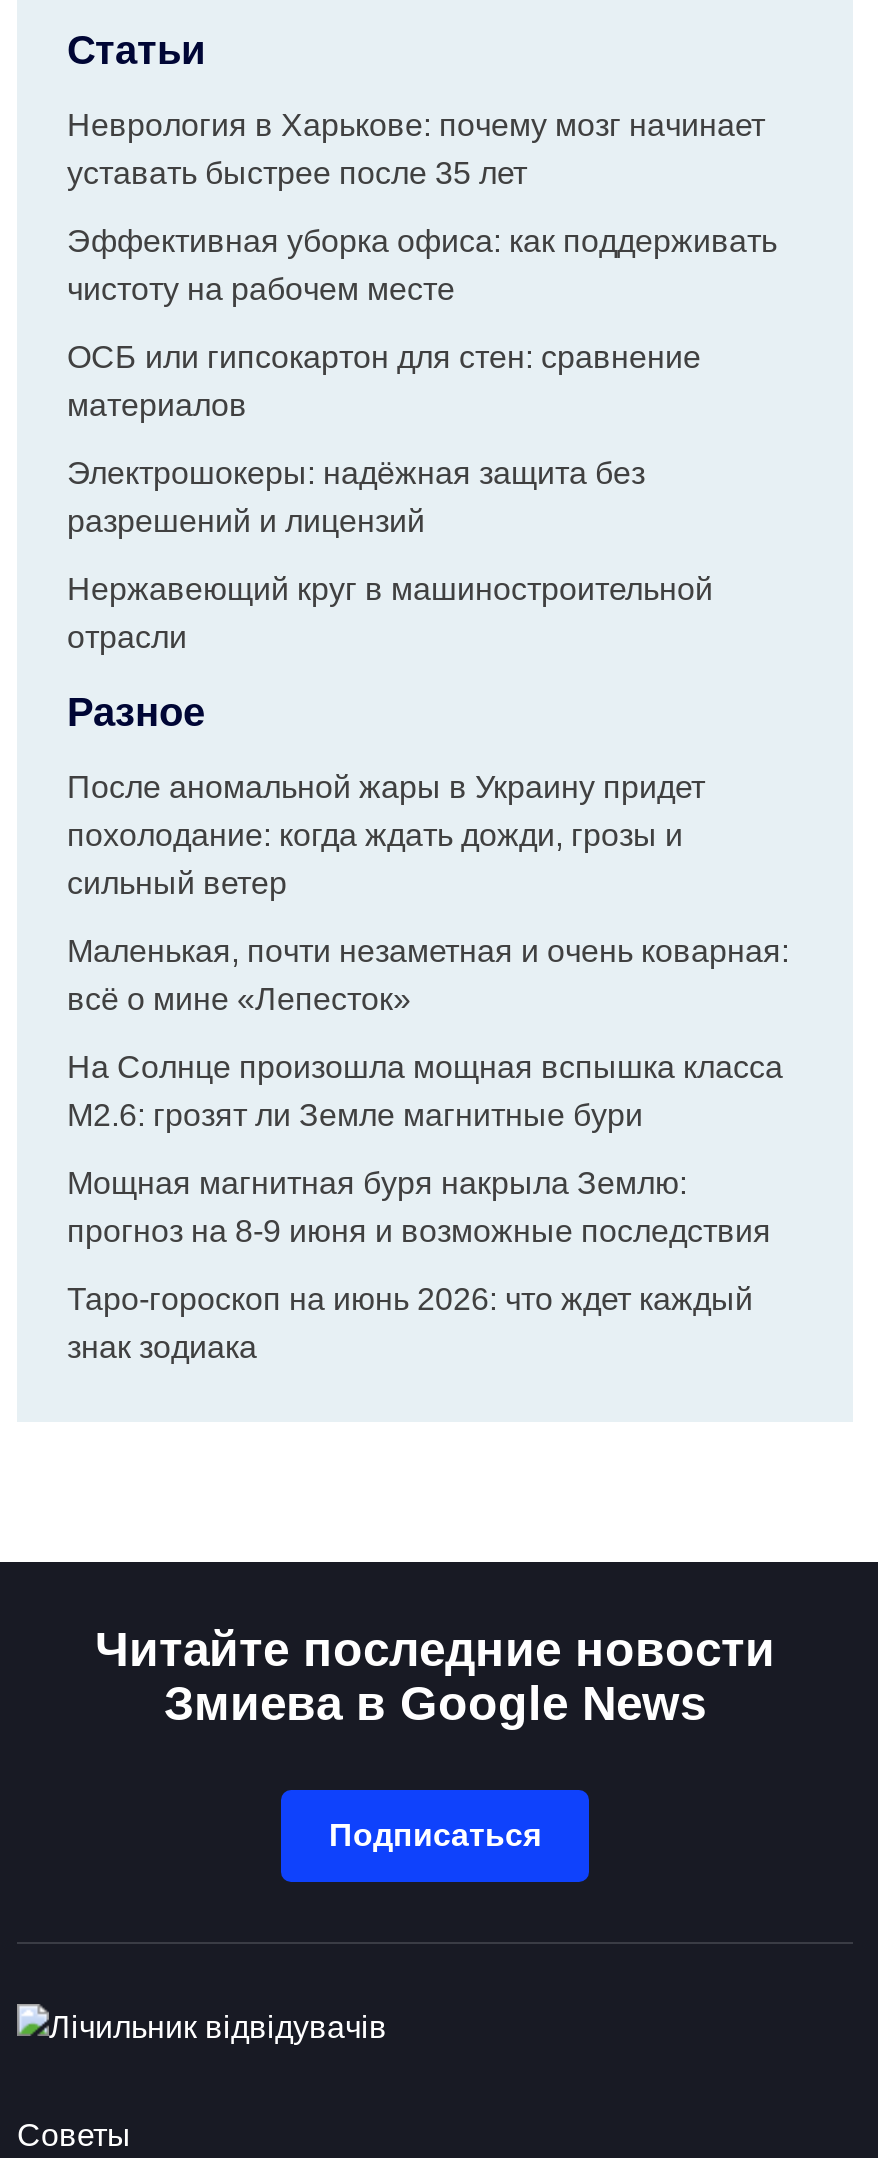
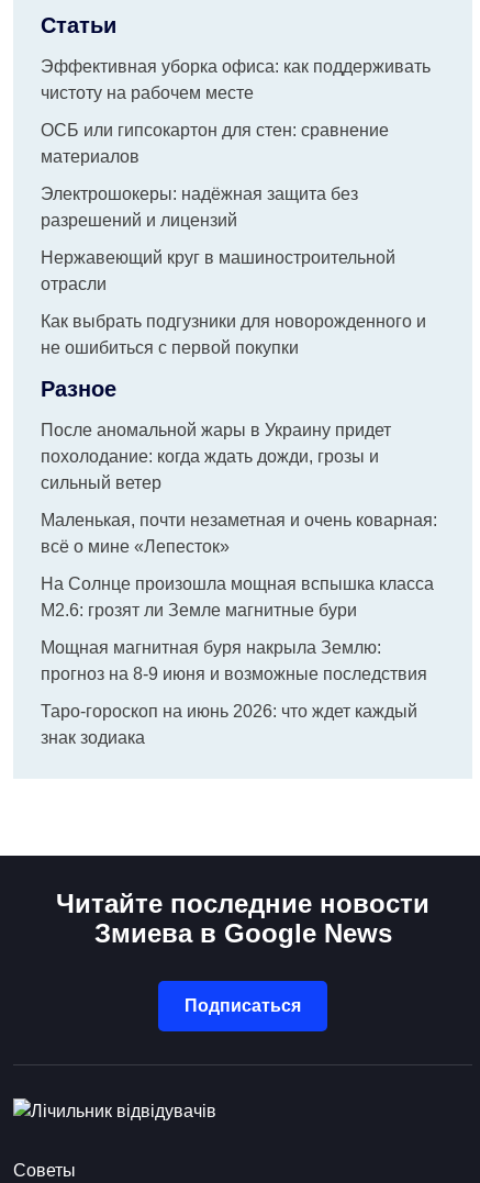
[67,107,765,189] Неврология в Харькове: почему мозг начинает | уставать быстрее после 35 лет -> none
moved [67,223,777,653] -> [41,57,431,293]: Эффективная уборка офиса: как поддерживать | чистоту на рабочем месте | ОСБ или гипсокартон для стен: сравнение | материалов | Электрошокеры: надёжная защита без | разрешений и лицензий | Нержавеющий круг в машиностроительной | отрасли
none -> [41,311,426,356] Как выбрать подгузники для новорожденного и | не ошибиться с первой покупки

